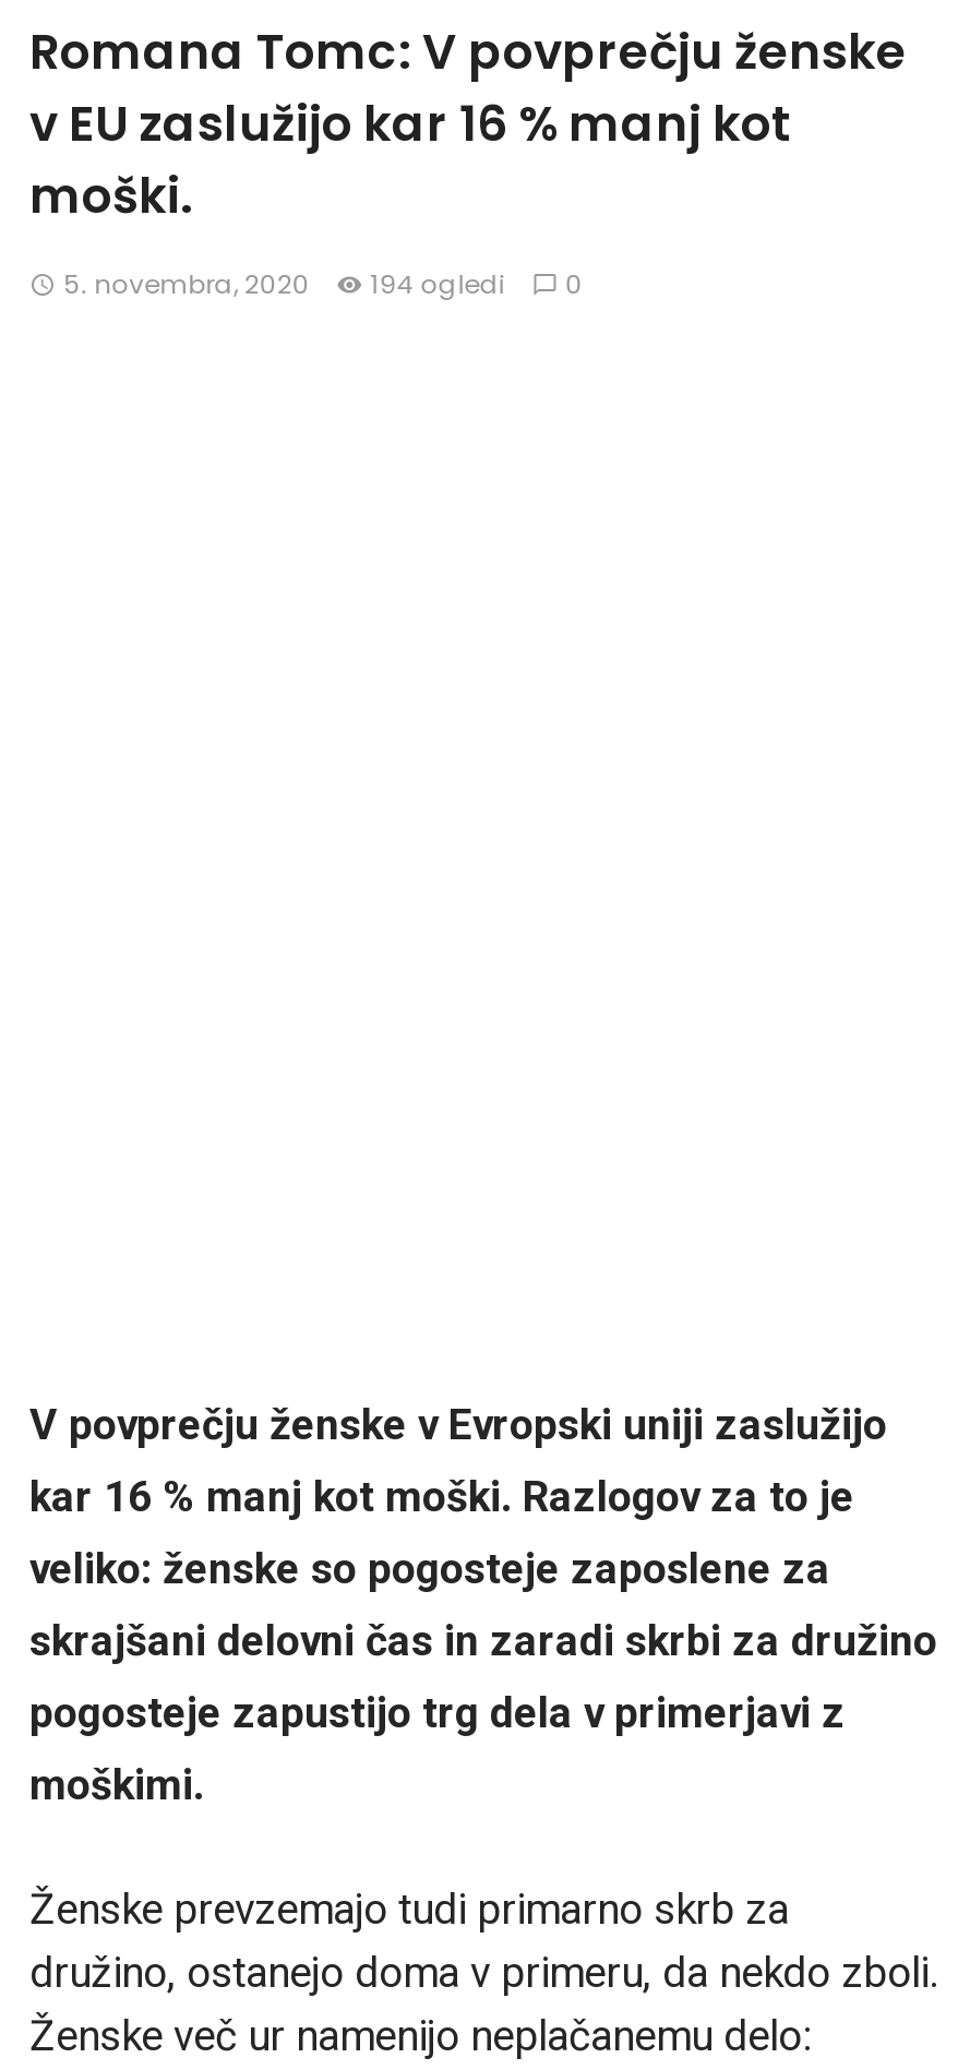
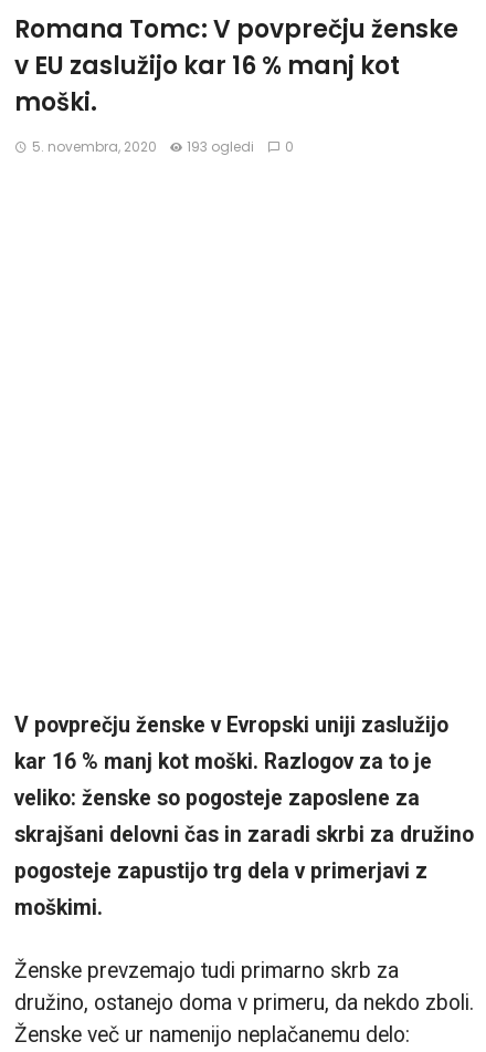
[64,265,583,302] 5. novembra, 2020 194 ogledi 0 -> [32,137,294,156] 5. novembra, 2020 193 ogledi 0

